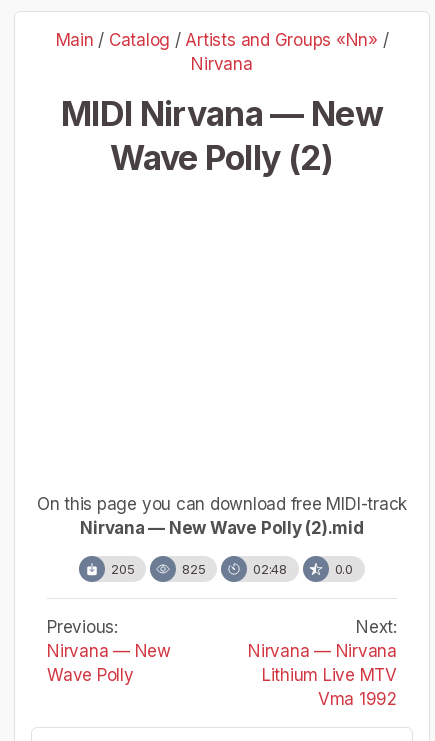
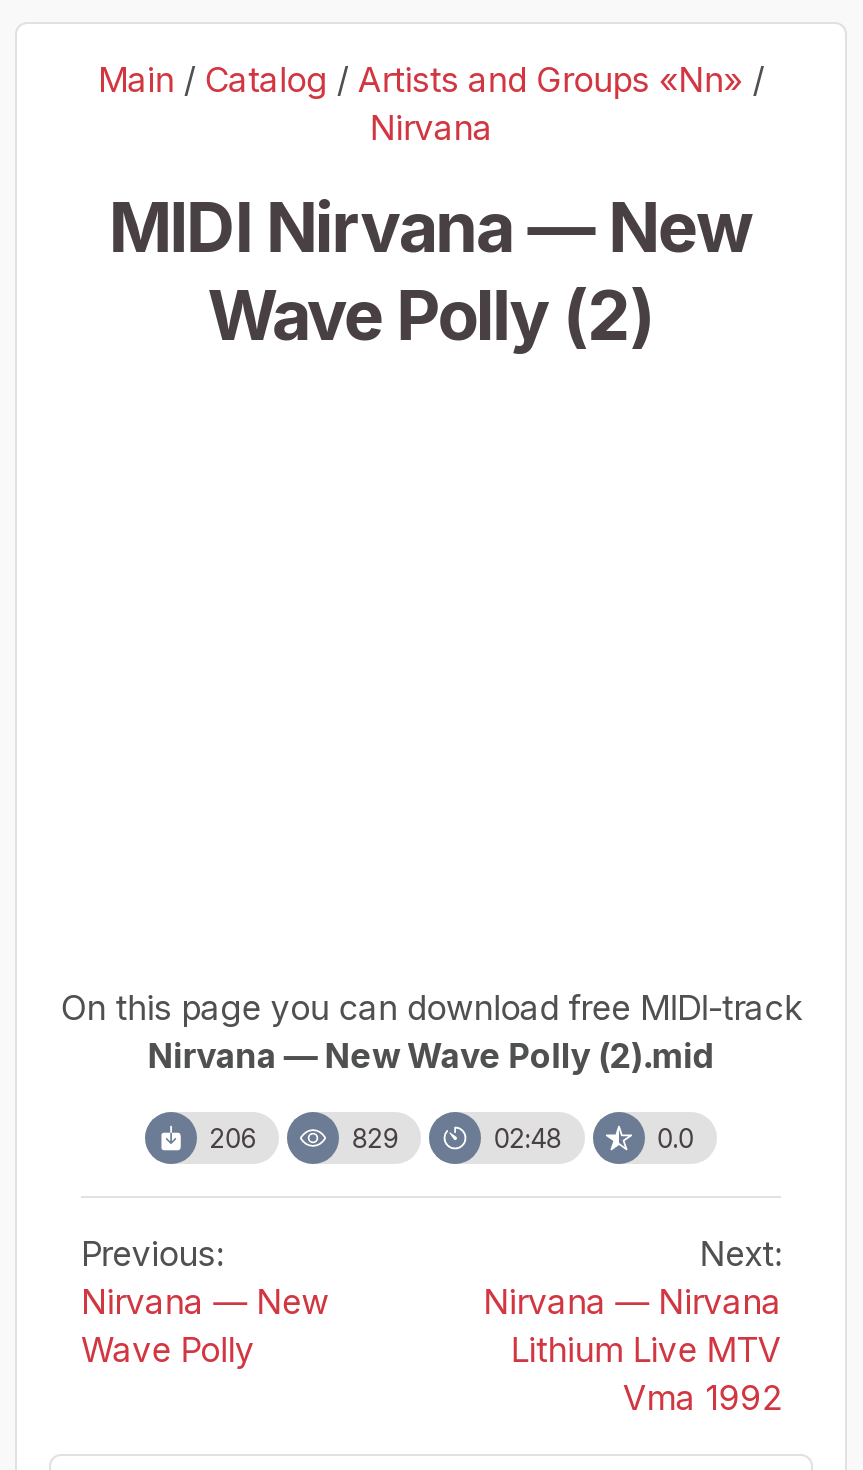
[111,560,134,576] 205 -> [209,1121,256,1153] 206
[182,560,205,576] 825 -> [351,1121,398,1153] 829

